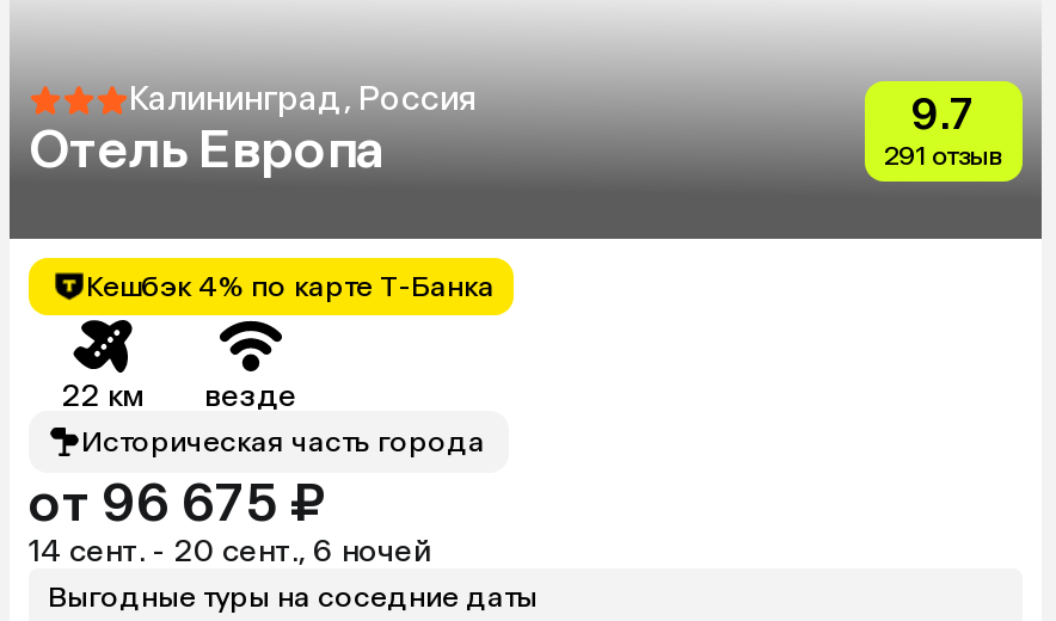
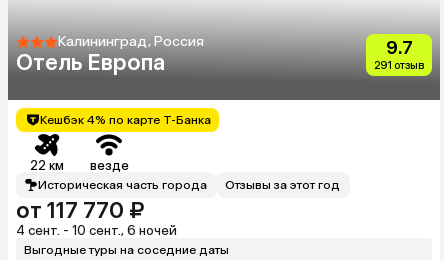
[29,471,432,568] от 96 675 ₽ | 14 сент. - 20 сент., 6 ночей -> [16,178,340,238] Отзывы за этот год | от 117 770 ₽ | 4 сент. - 10 сент., 6 ночей

